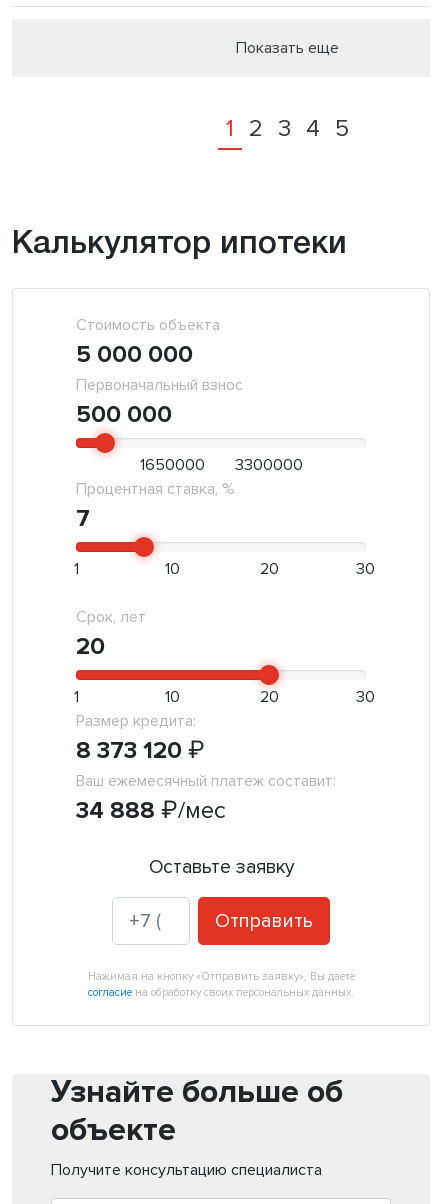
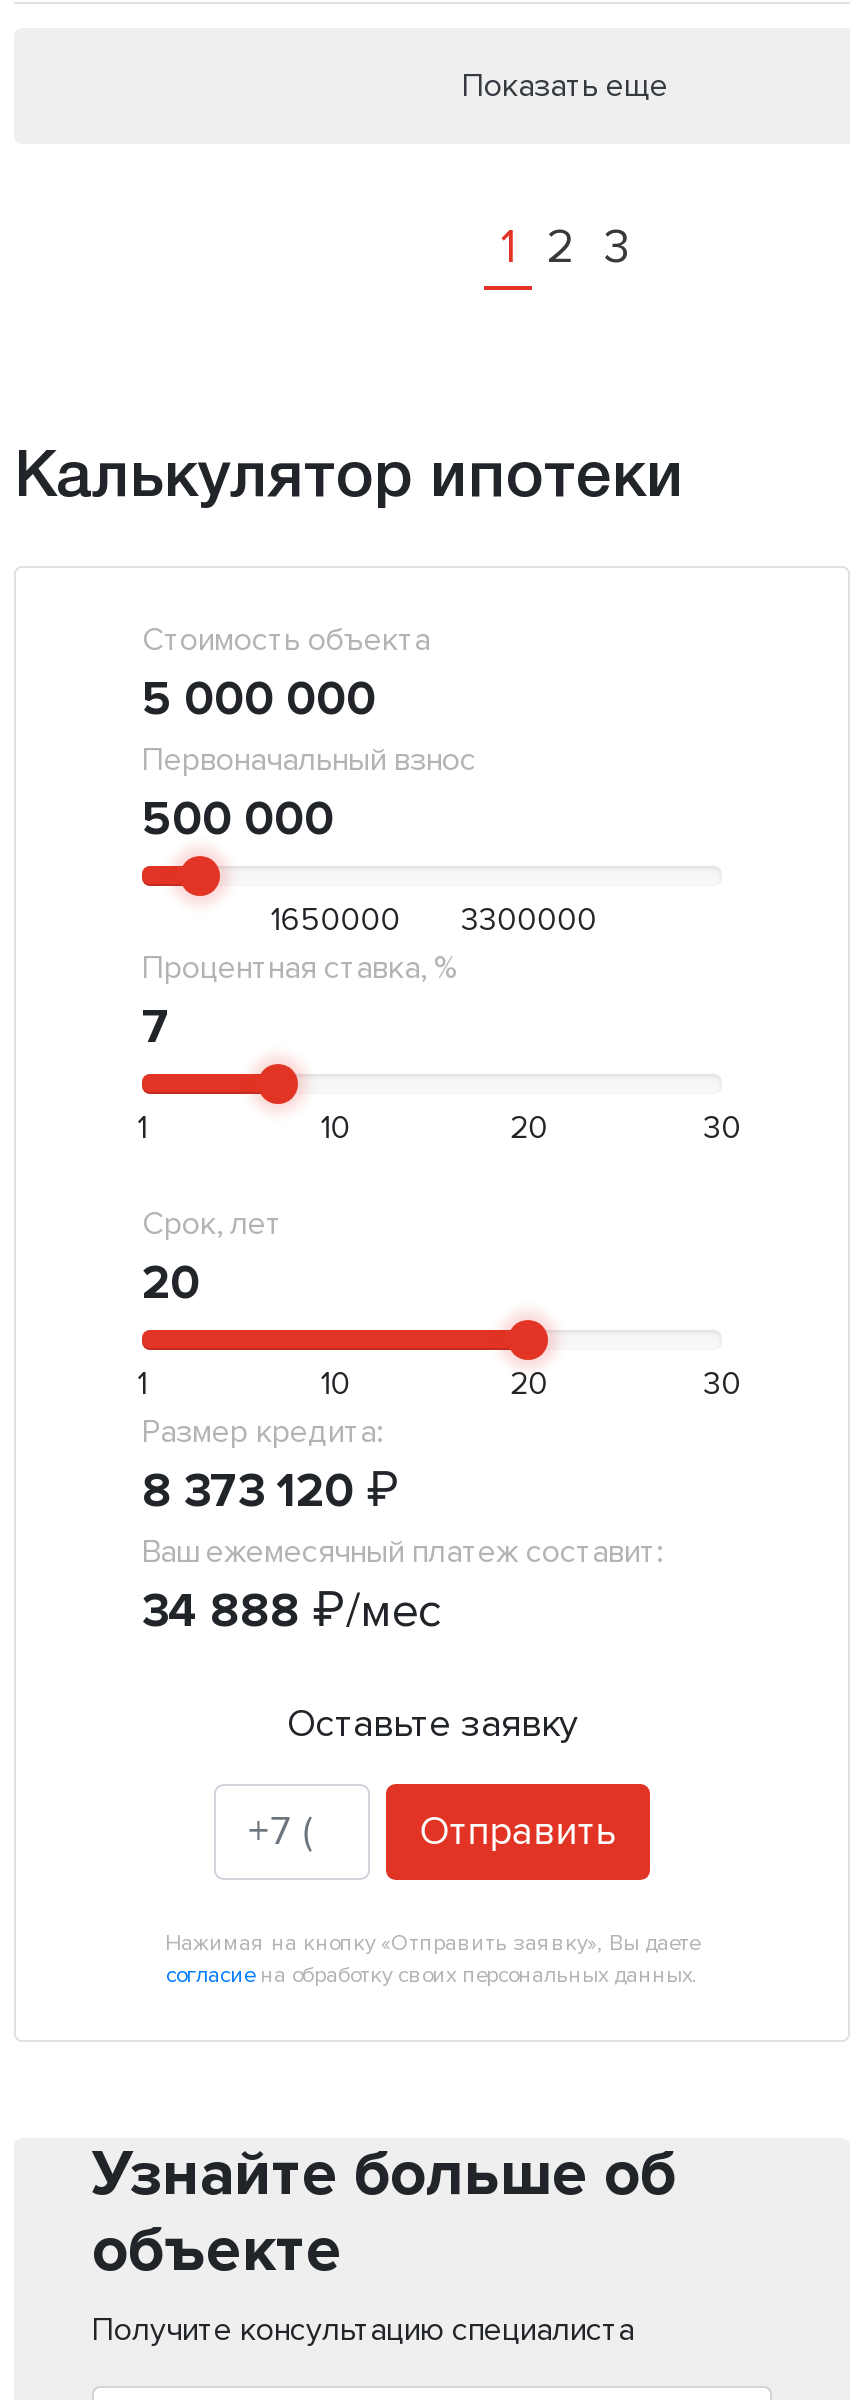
[226,114,349,143] 1 2 3 4 5 -> [500,217,630,275] 1 2 3

